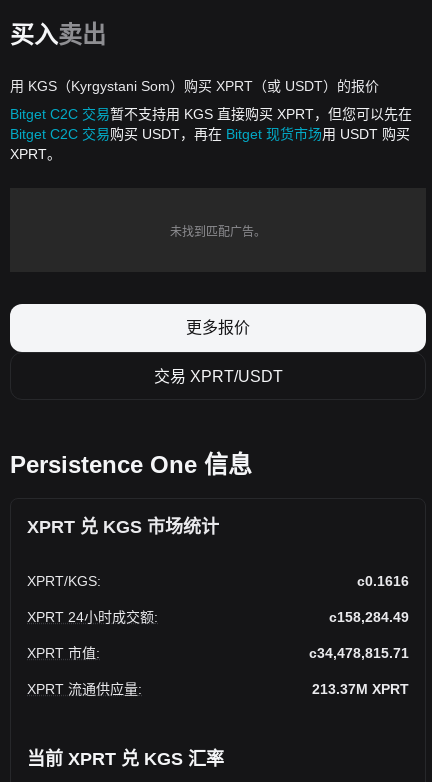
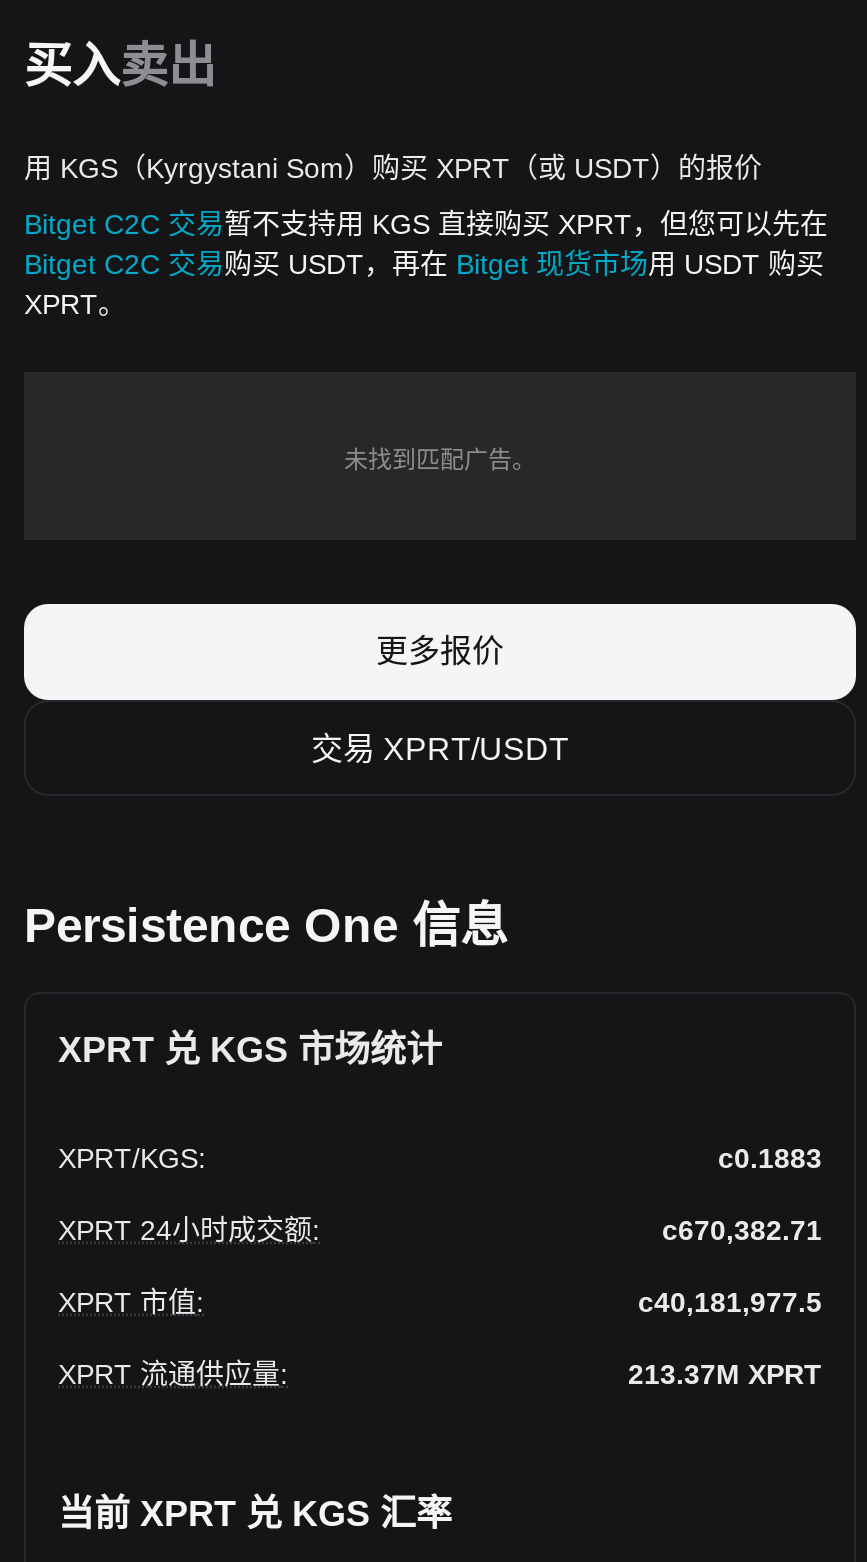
[357,573,409,589] с0.1616 -> [718,1142,822,1174] с0.1883
[329,609,409,625] с158,284.49 -> [662,1214,822,1246] с670,382.71
[309,645,409,661] с34,478,815.71 -> [638,1286,822,1318] с40,181,977.5

